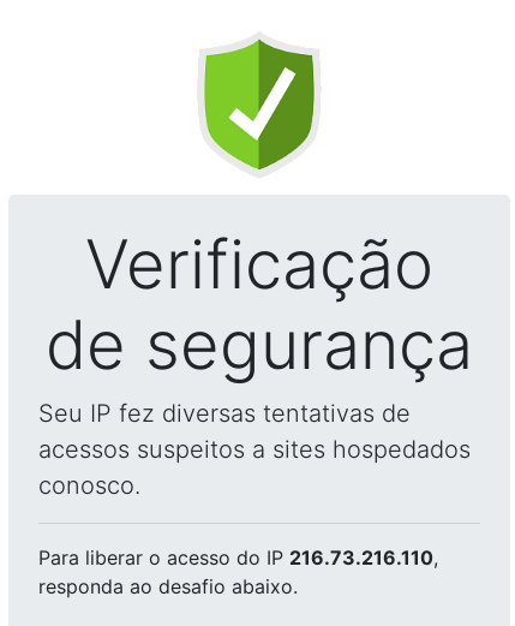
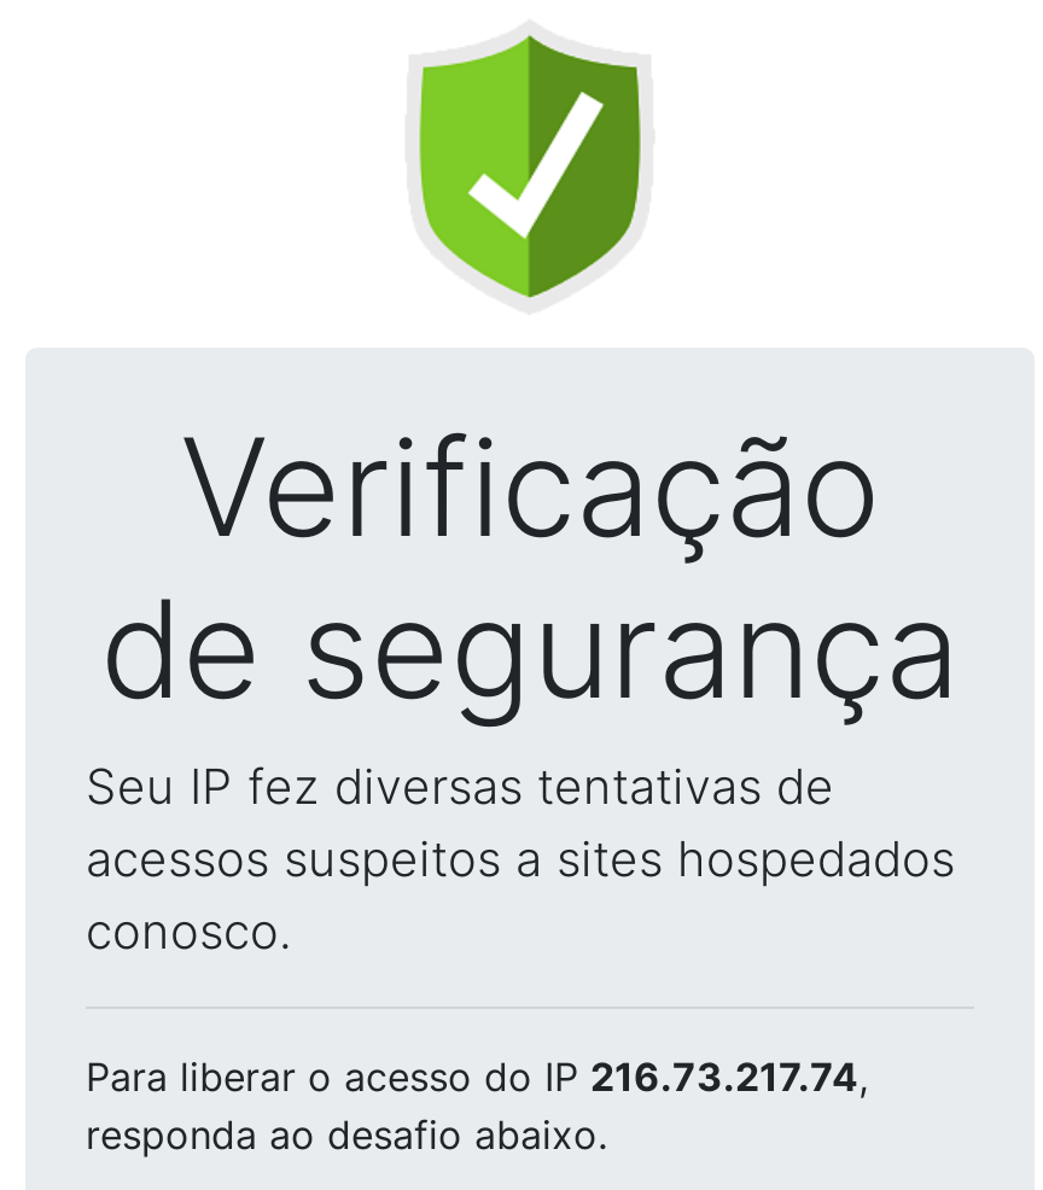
[38,545,438,570] Para liberar o acesso do IP 216.73.216.110, -> [86,1052,868,1101] Para liberar o acesso do IP 216.73.217.74,

